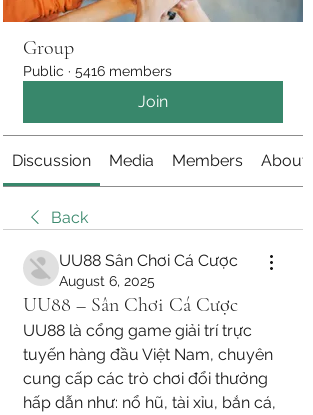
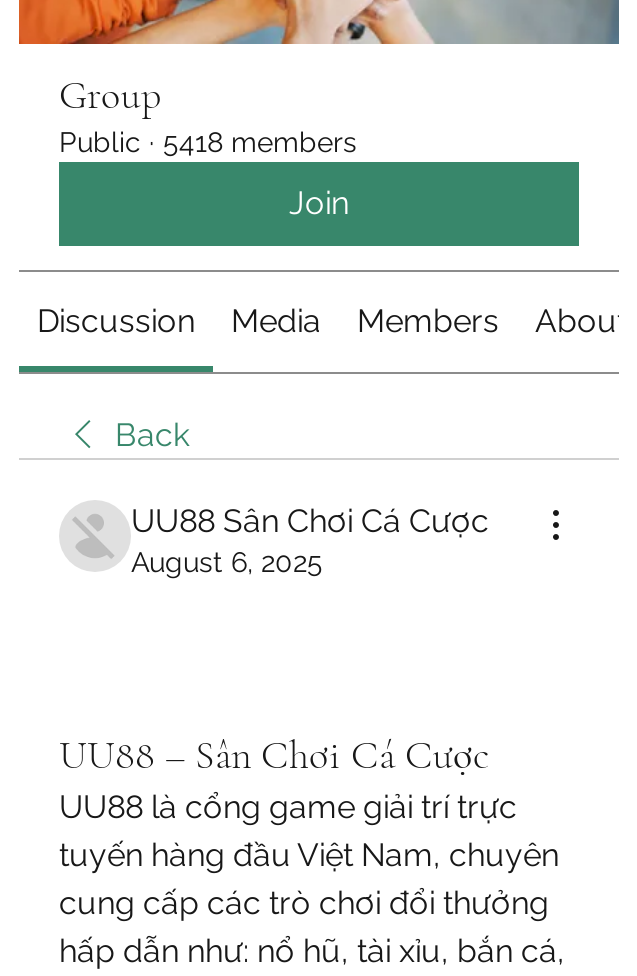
[23,63,172,79] Public · 5416 members -> [59,126,357,158] Public · 5418 members

